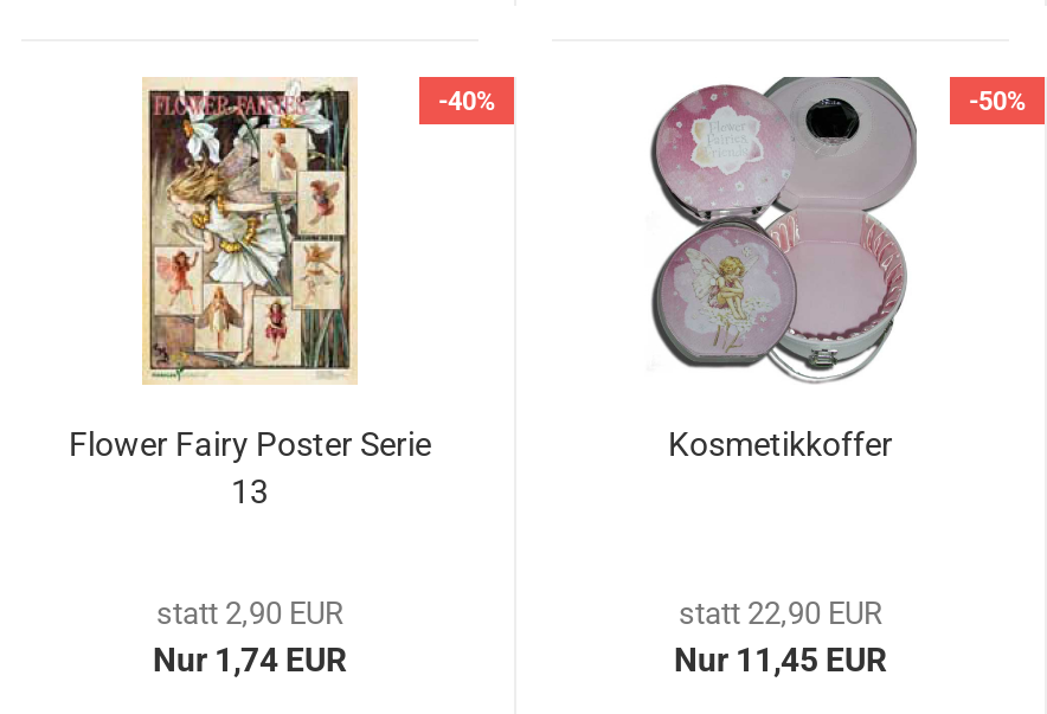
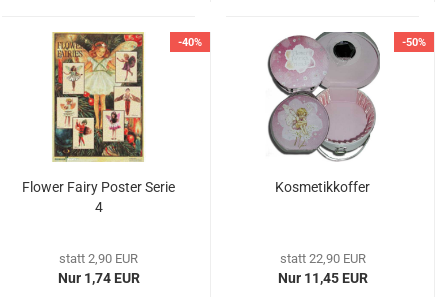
[142,79,355,512] [image] | 13 -> [52,32,144,215] [image] | 4

